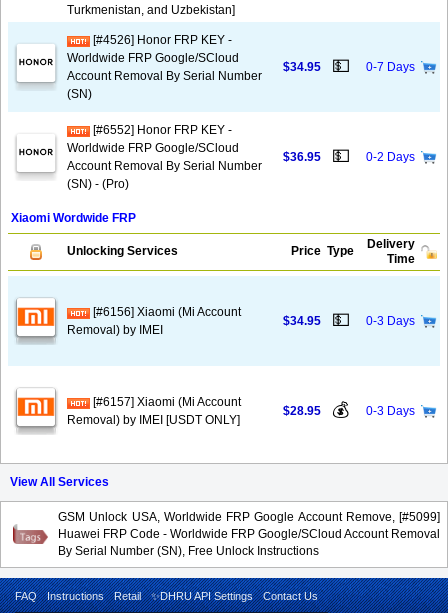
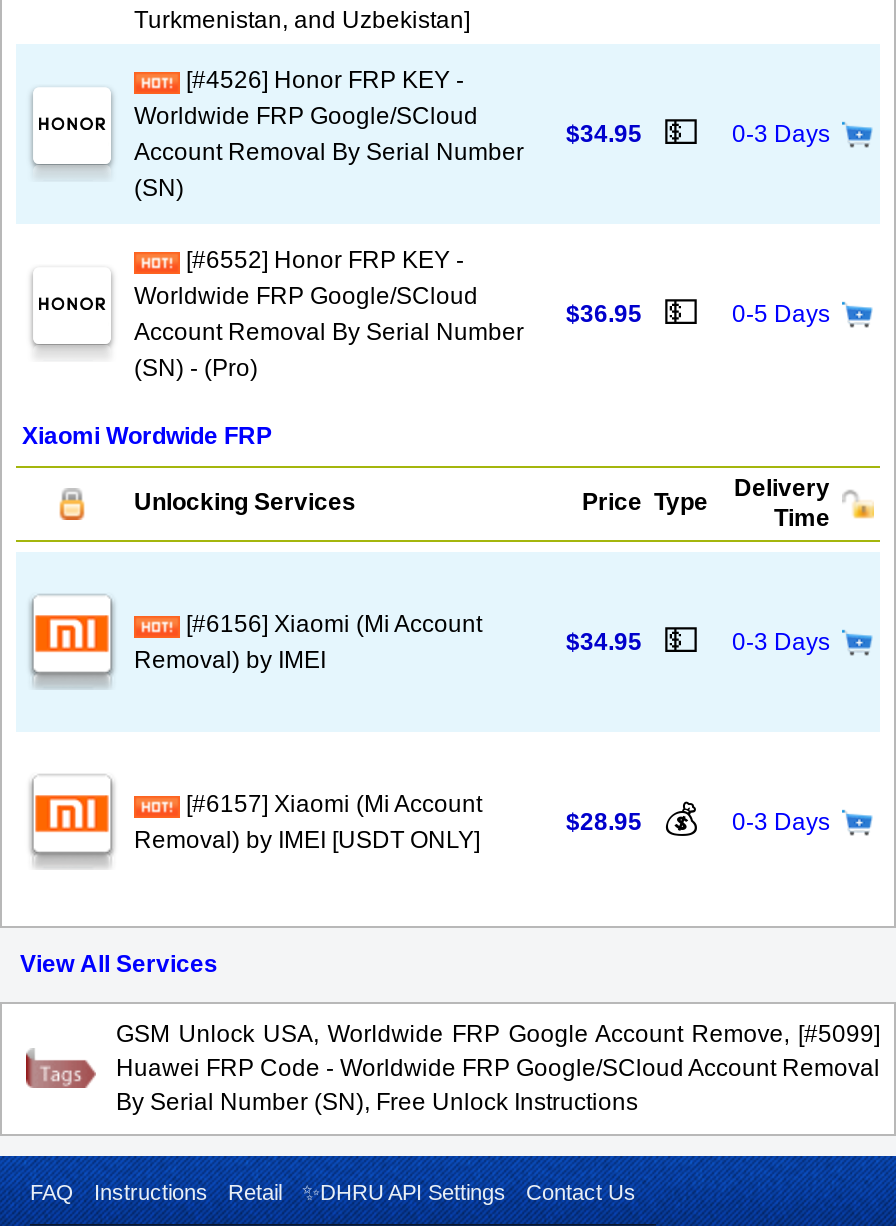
[366,60,415,74] 0-7 Days -> [732,120,830,148] 0-3 Days
[366,150,415,164] 0-2 Days -> [732,300,830,328] 0-5 Days

